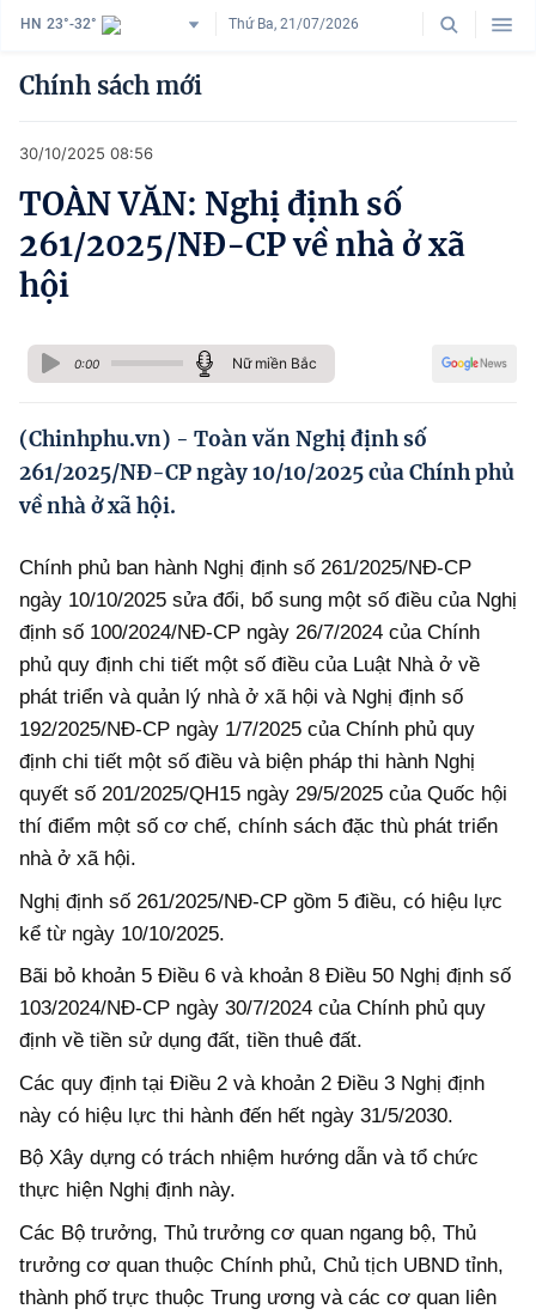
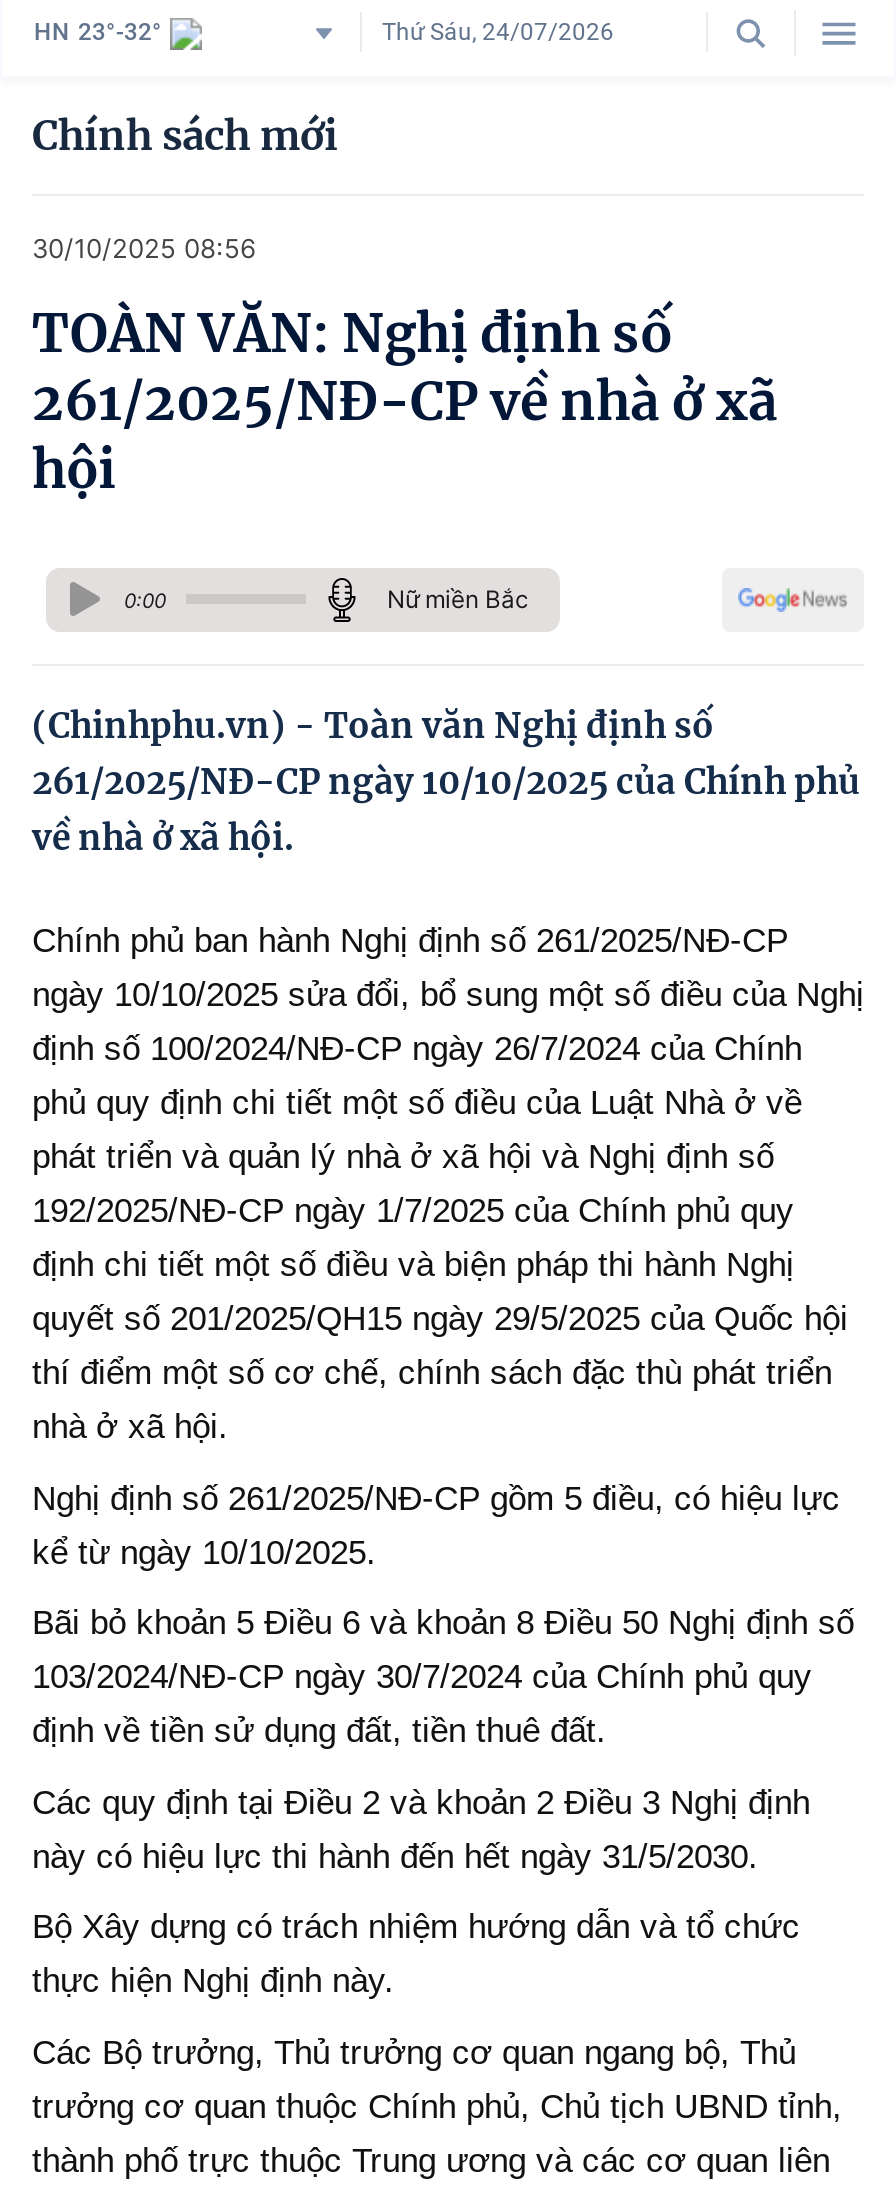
[229,16,359,33] Thứ Ba, 21/07/2026 -> [382,18,614,46] Thứ Sáu, 24/07/2026

